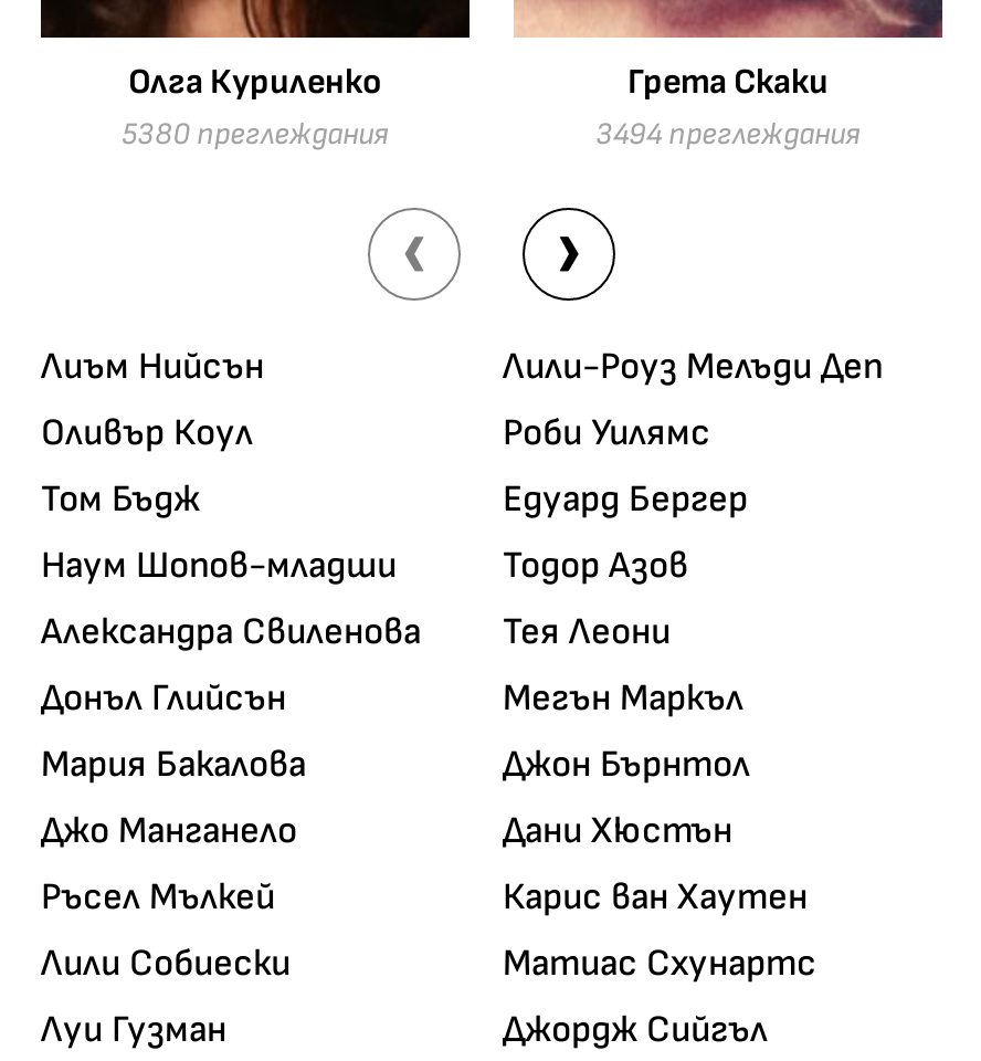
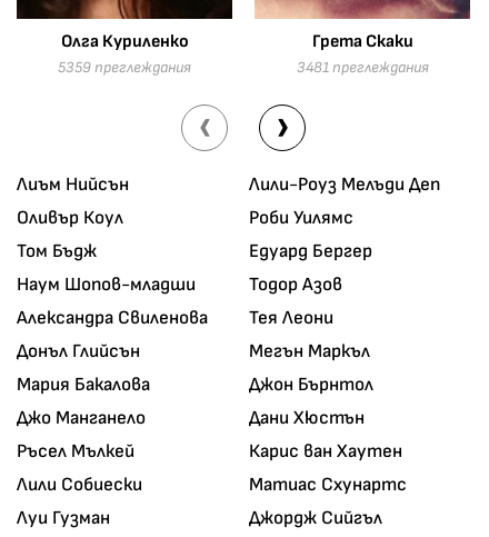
[122,114,389,152] 5380 преглеждания -> [58,57,191,76] 5359 преглеждания
[595,114,861,152] 3494 преглеждания -> [296,57,428,76] 3481 преглеждания

